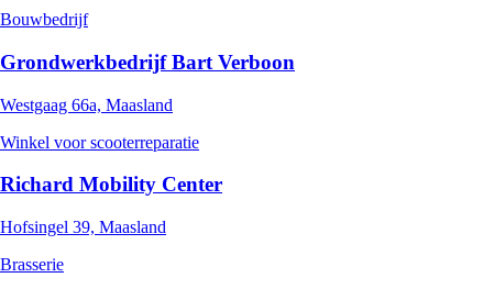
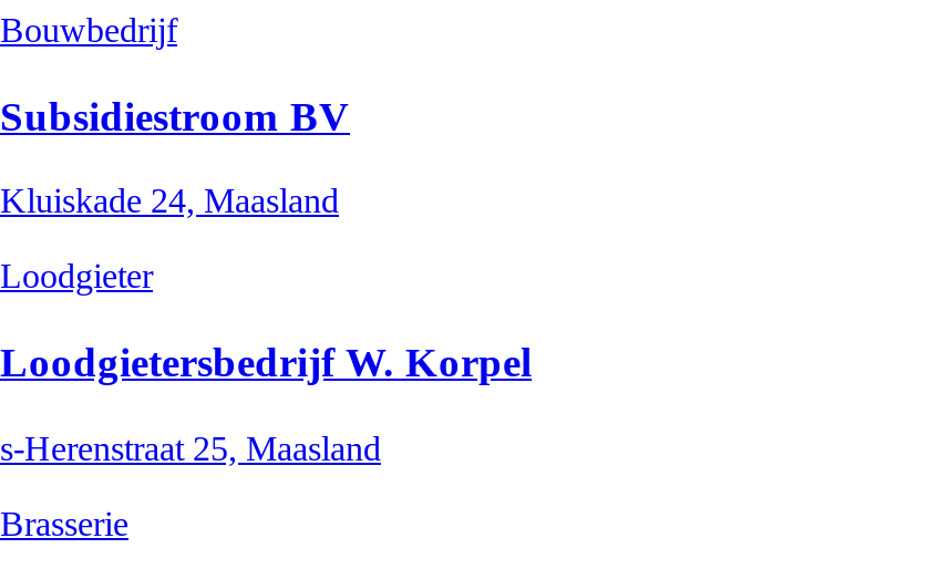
[0,51,295,74] Grondwerkbedrijf Bart Verboon -> [0,92,350,138] Subsidiestroom BV
[0,95,173,114] Westgaag 66a, Maasland -> [0,182,339,220] Kluiskade 24, Maasland
[0,133,199,151] Winkel voor scooterreparatie -> [0,257,153,295] Loodgieter
[0,173,222,196] Richard Mobility Center -> [0,339,532,385] Loodgietersbedrijf W. Korpel
[0,218,166,236] Hofsingel 39, Maasland -> [0,429,381,466] s-Herenstraat 25, Maasland

